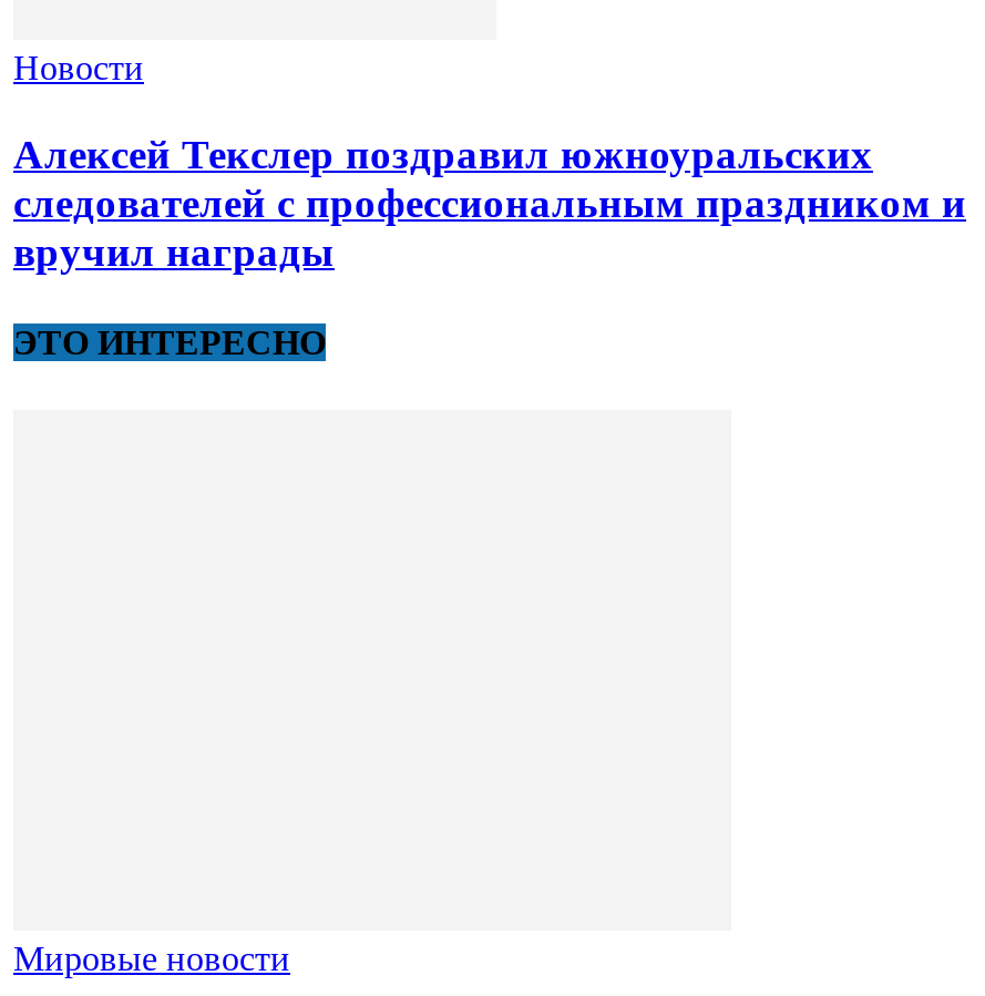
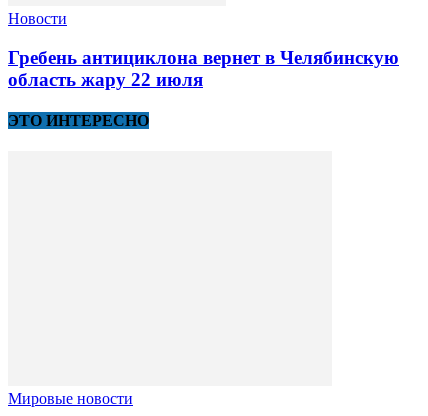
[13,131,966,275] Алексей Текслер поздравил южноуральских | следователей с профессиональным праздником и | вручил награды -> [8,47,399,90] Гребень антициклона вернет в Челябинскую | область жару 22 июля

